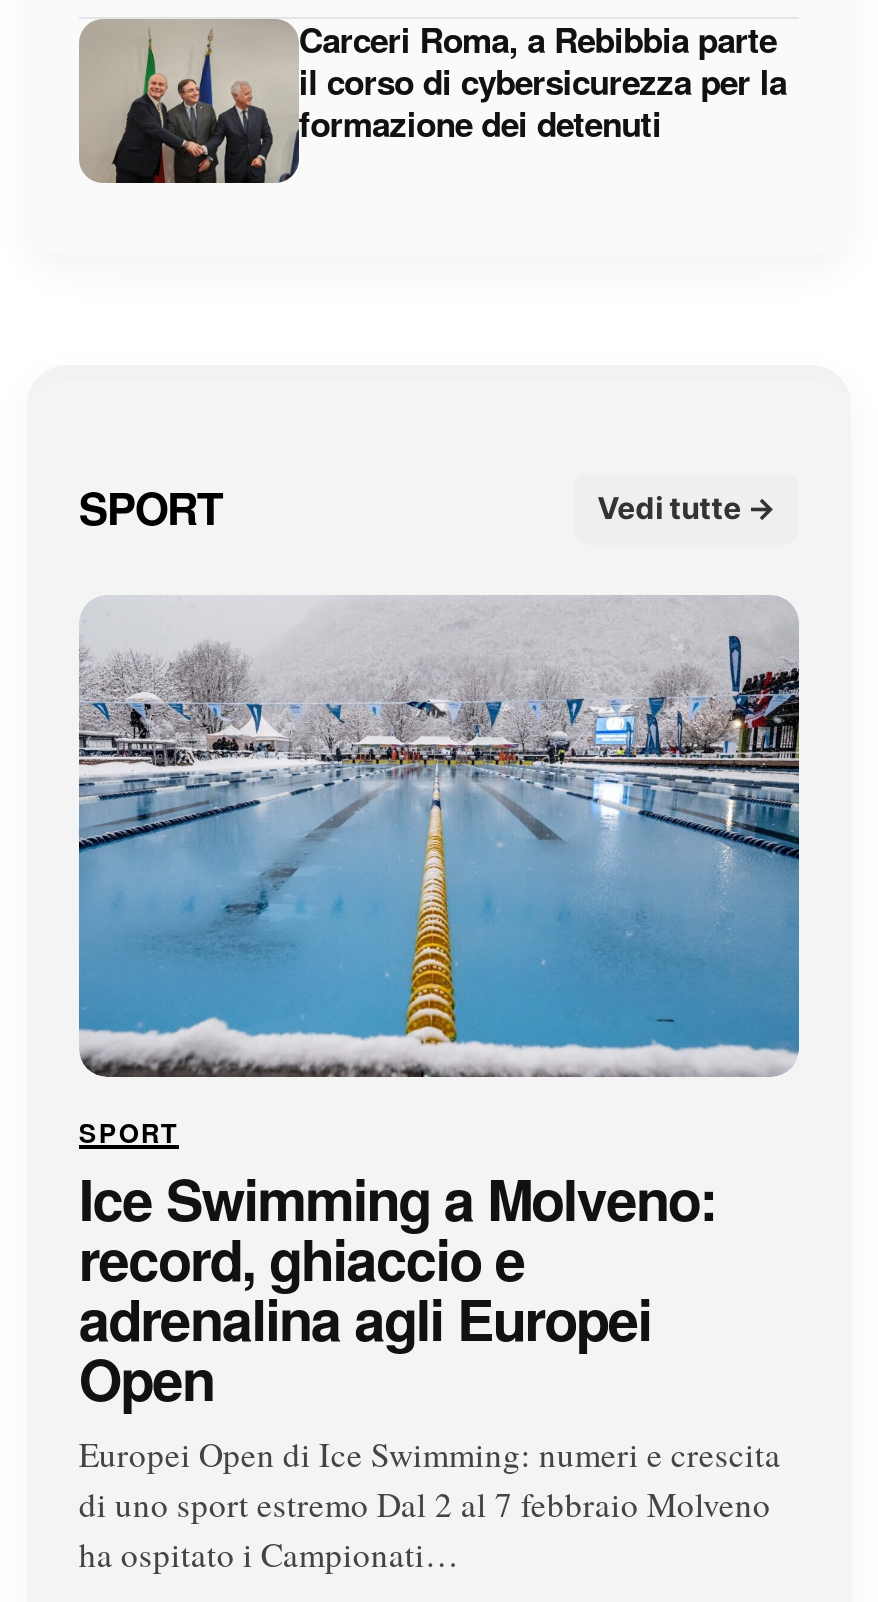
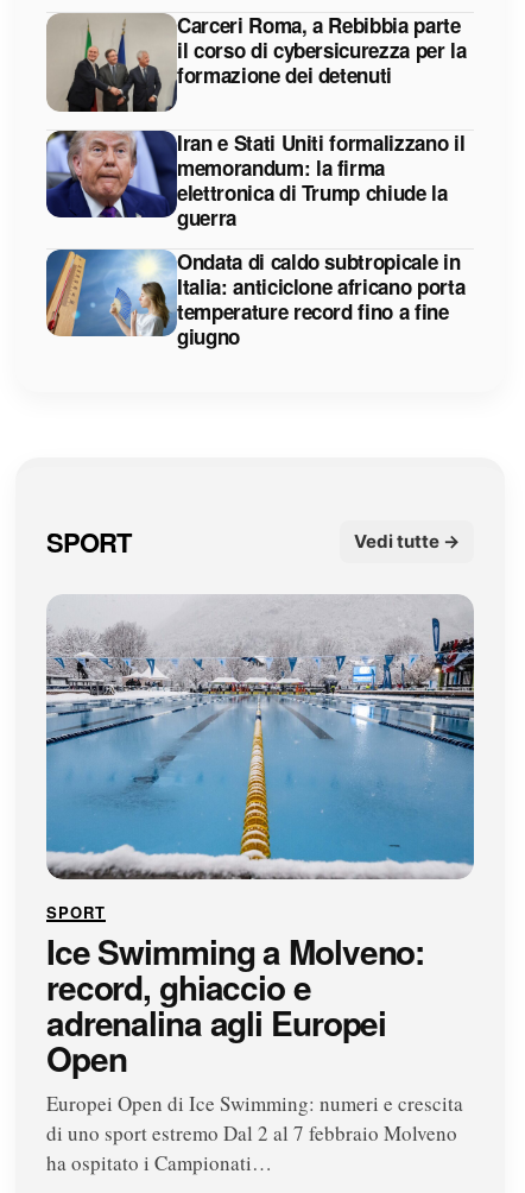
none -> [45,128,465,350] [image] | Iran e Stati Uniti formalizzano il | memorandum: la firma | elettronica di Trump chiude la | guerra | Ondata di caldo subtropicale in | Italia: anticiclone africano porta | temperature record fino a fine | giugno
none -> [45,248,159,337] [image]

